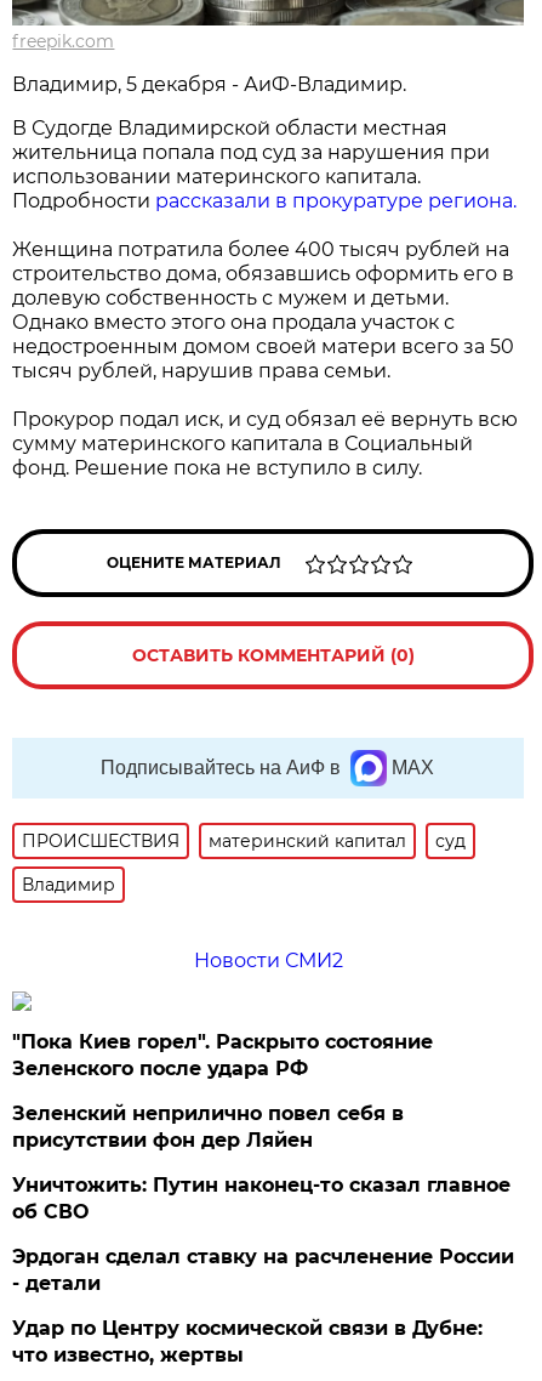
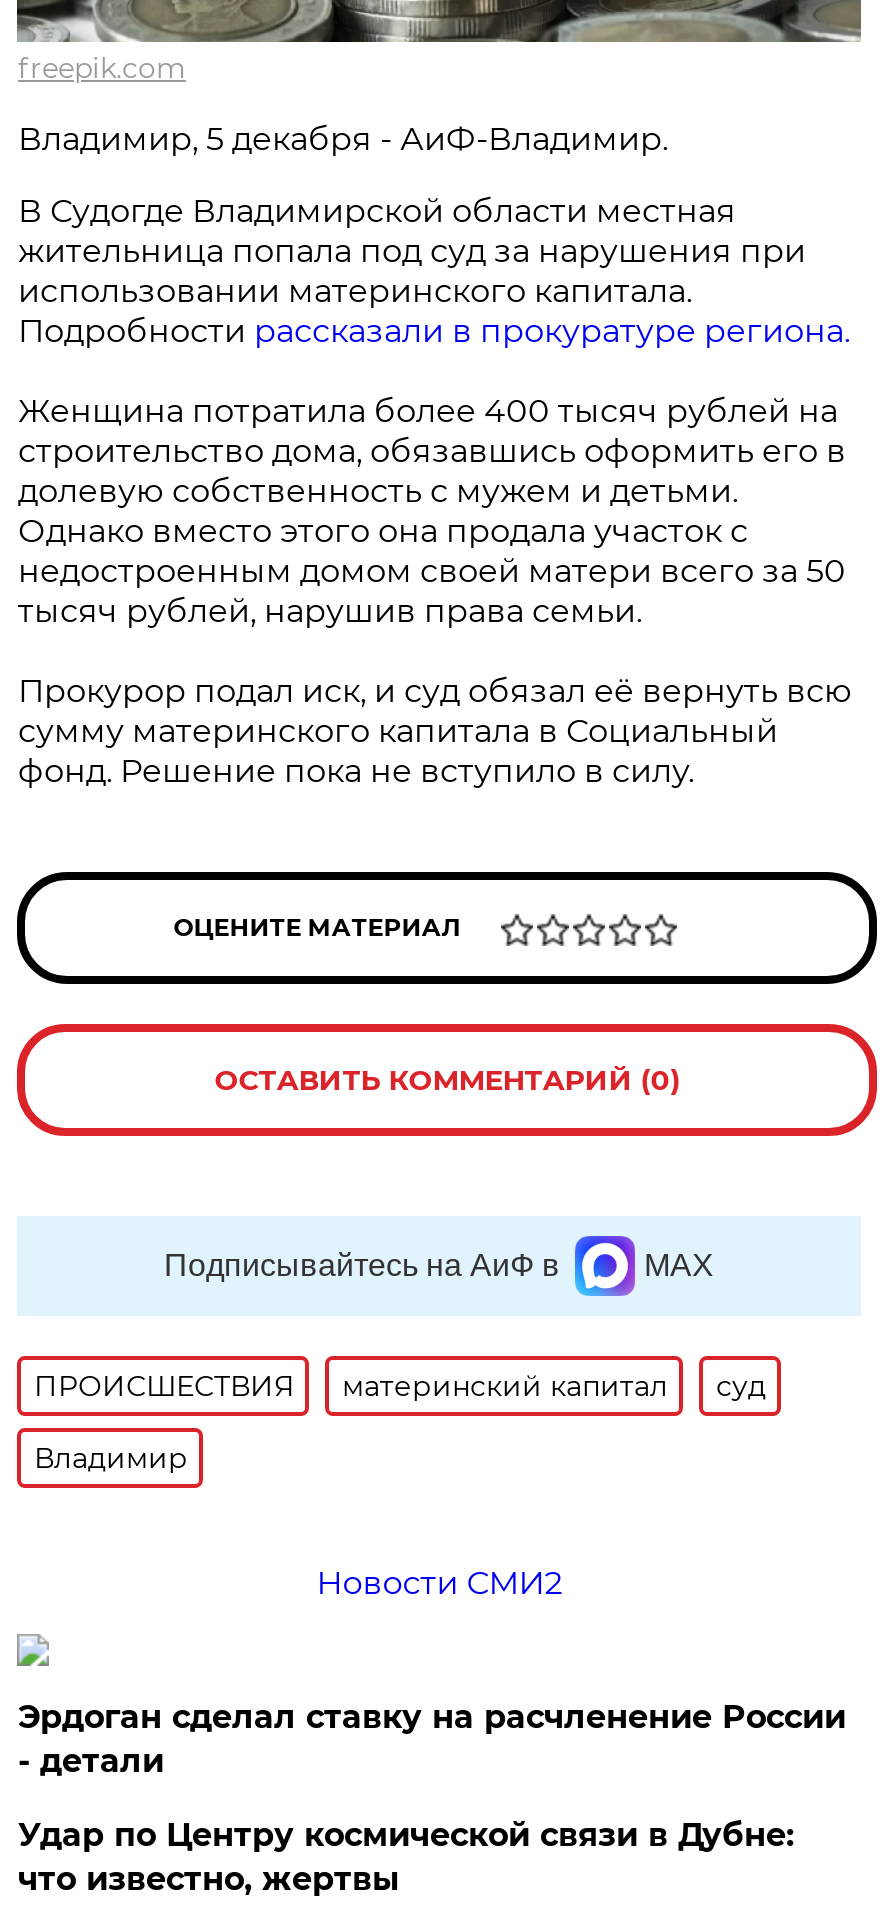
[13,1030,511,1223] "Пока Киев горел". Раскрыто состояние | Зеленского после удара РФ | Зеленский неприлично повел cебя в | присутствии фон дер Ляйен | Уничтожить: Путин наконец-то сказал главное | об СВО -> none

